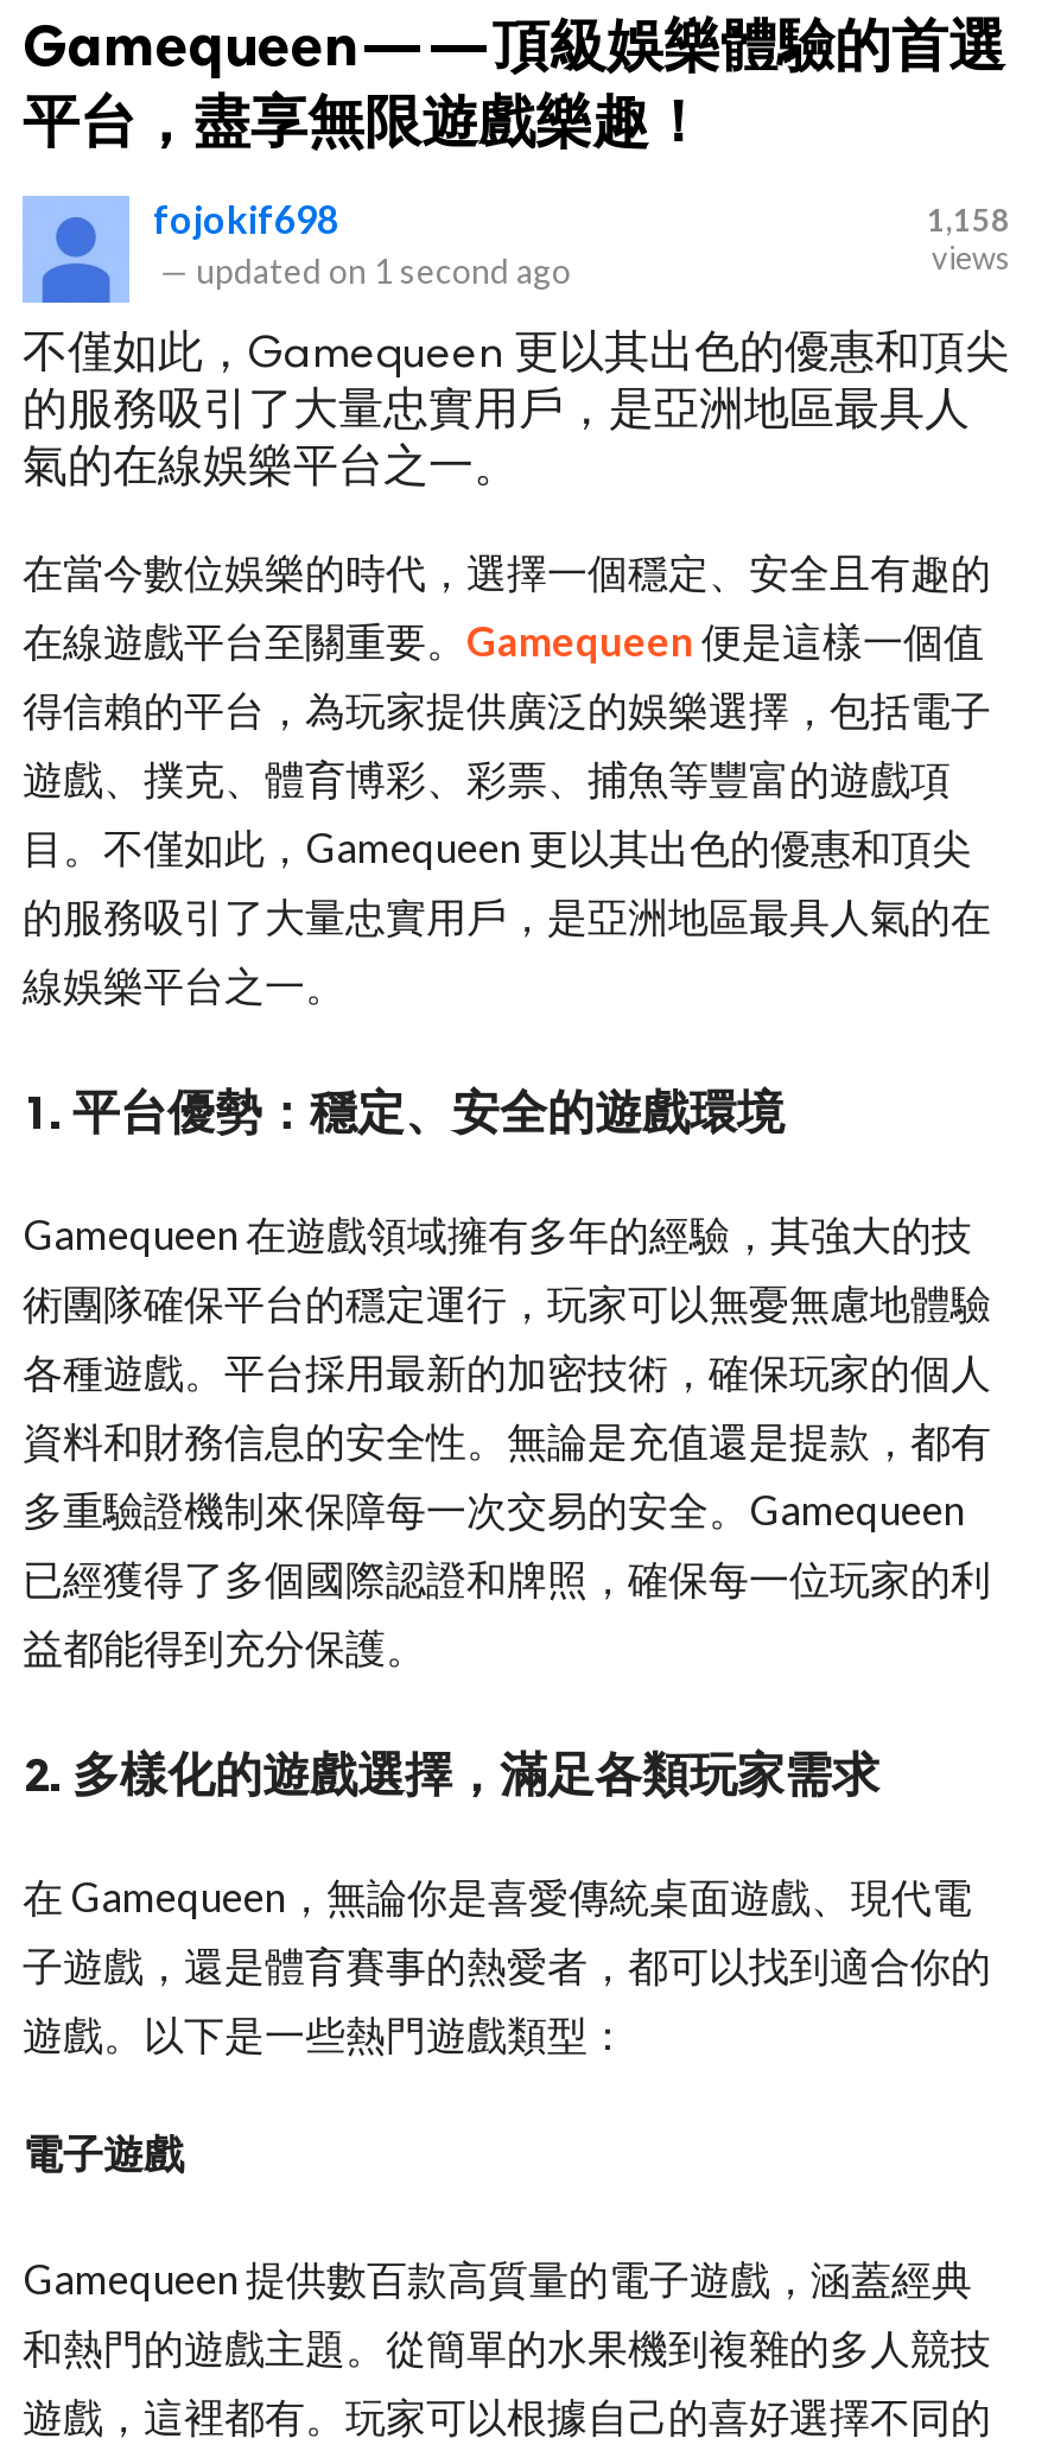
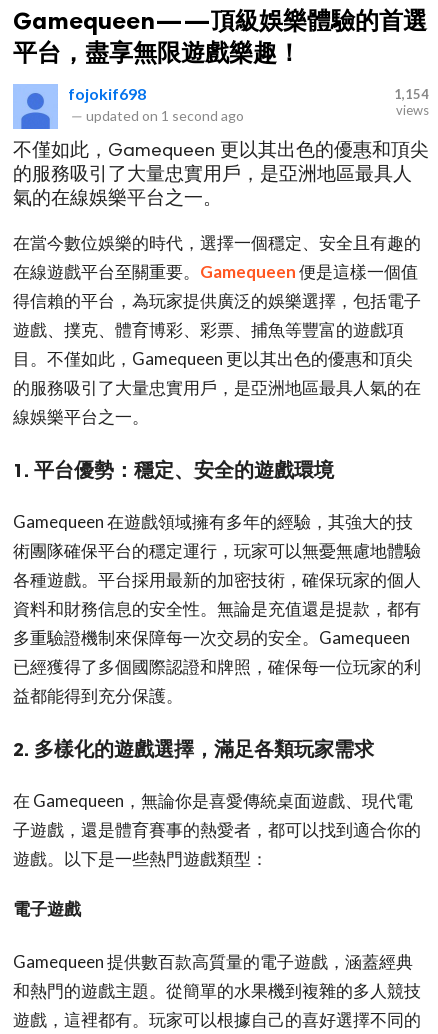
[927,201,1010,239] 1,158 -> [394,86,429,102] 1,154

